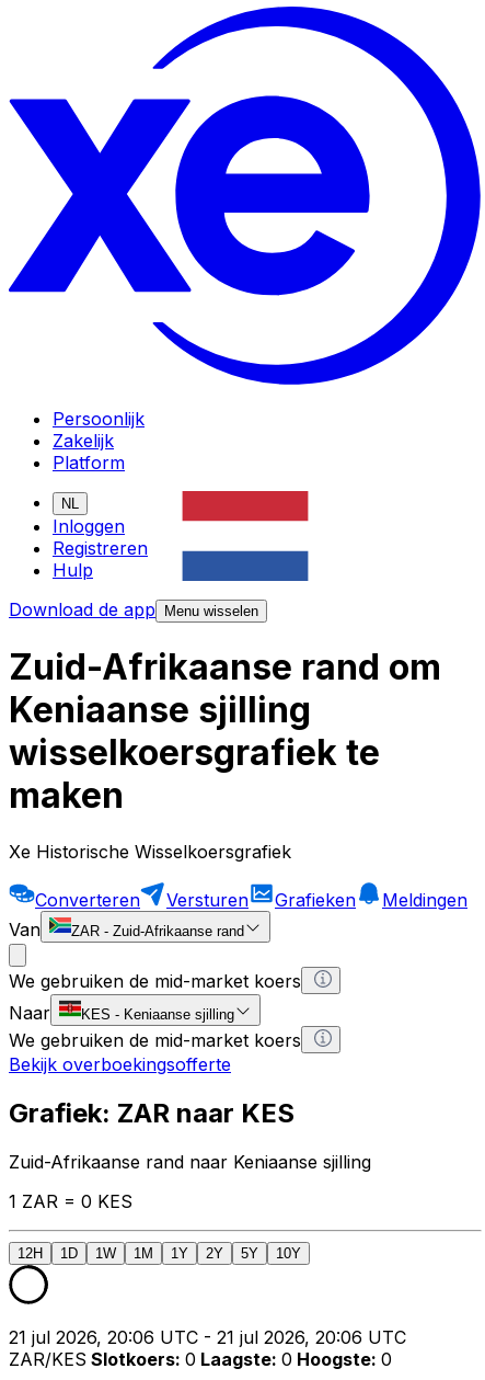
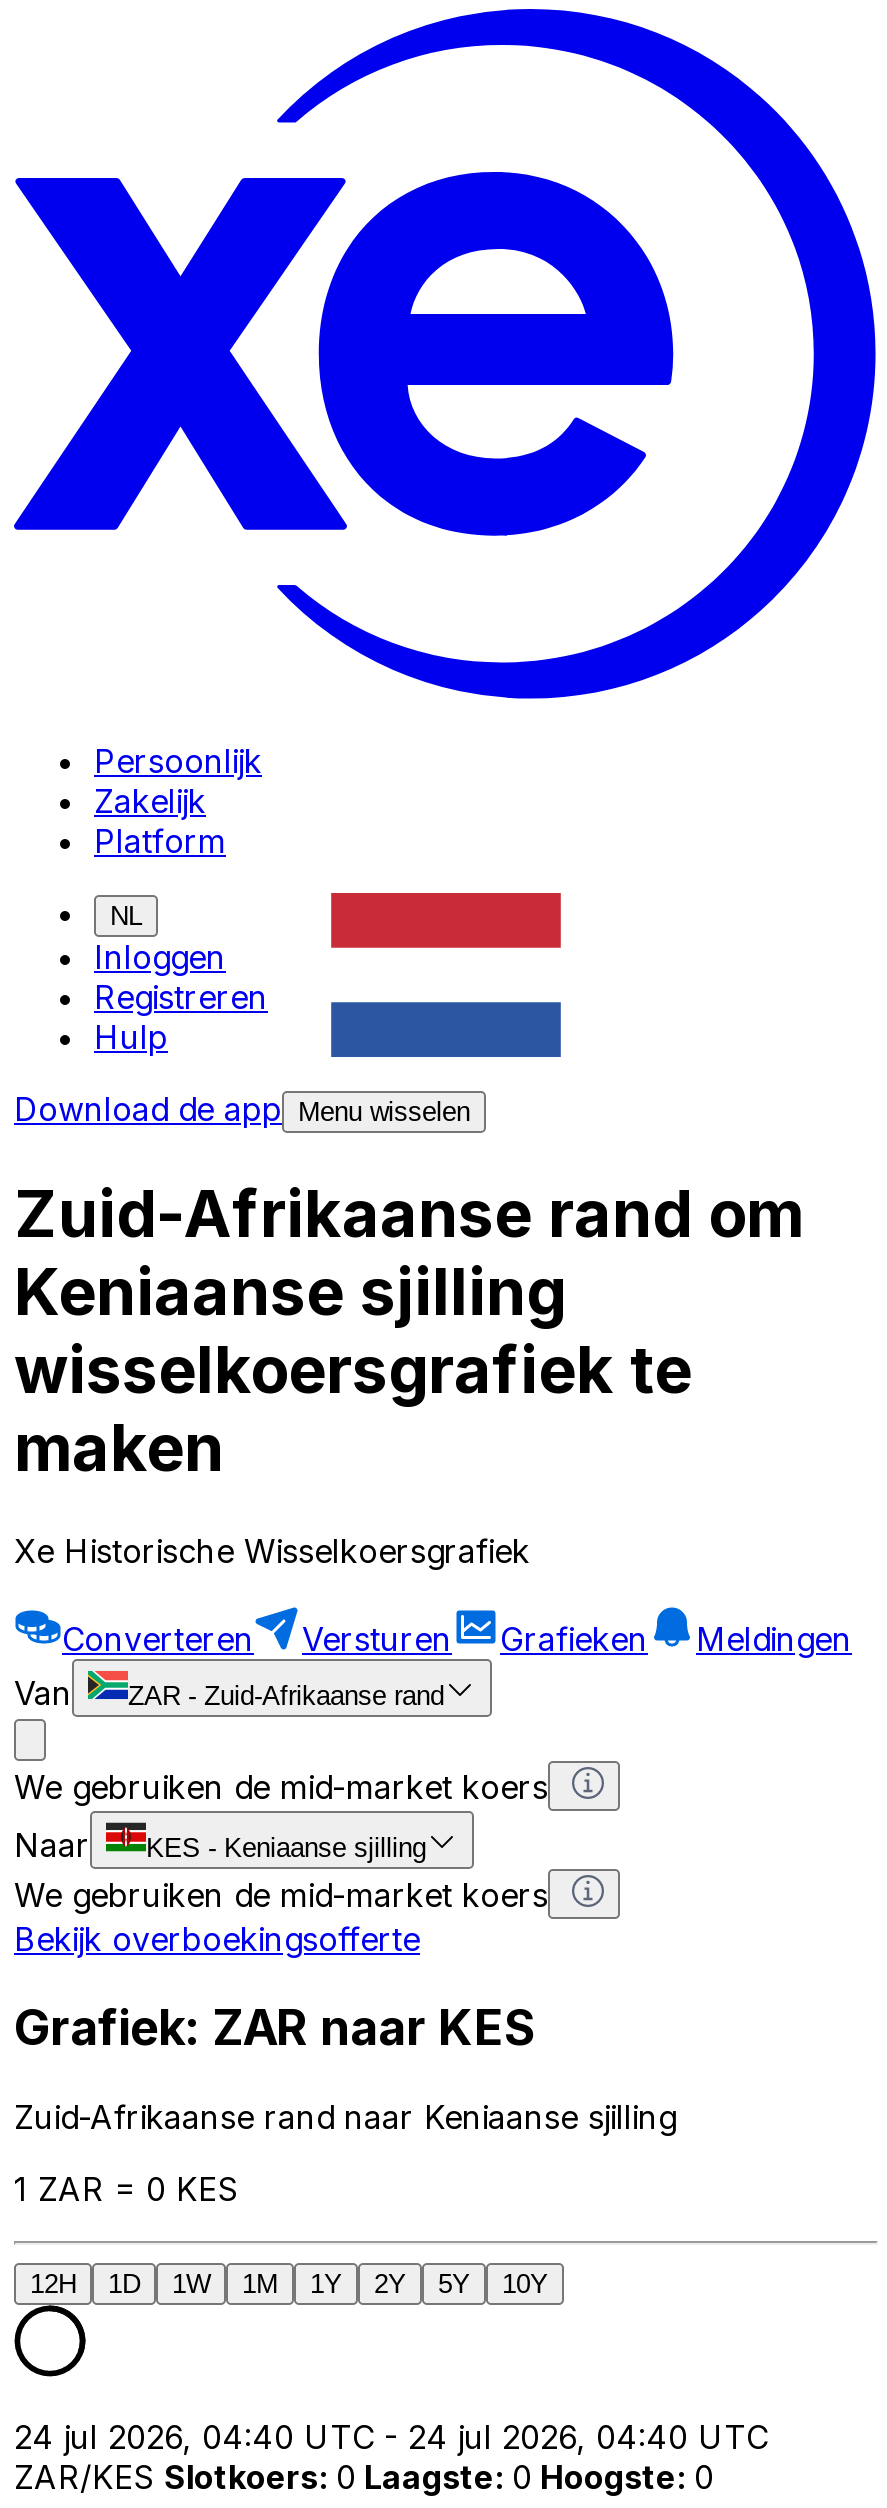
[9,1326,406,1348] 21 jul 2026, 20:06 UTC - 21 jul 2026, 20:06 UTC -> [14,2416,768,2456] 24 jul 2026, 04:40 UTC - 24 jul 2026, 04:40 UTC

